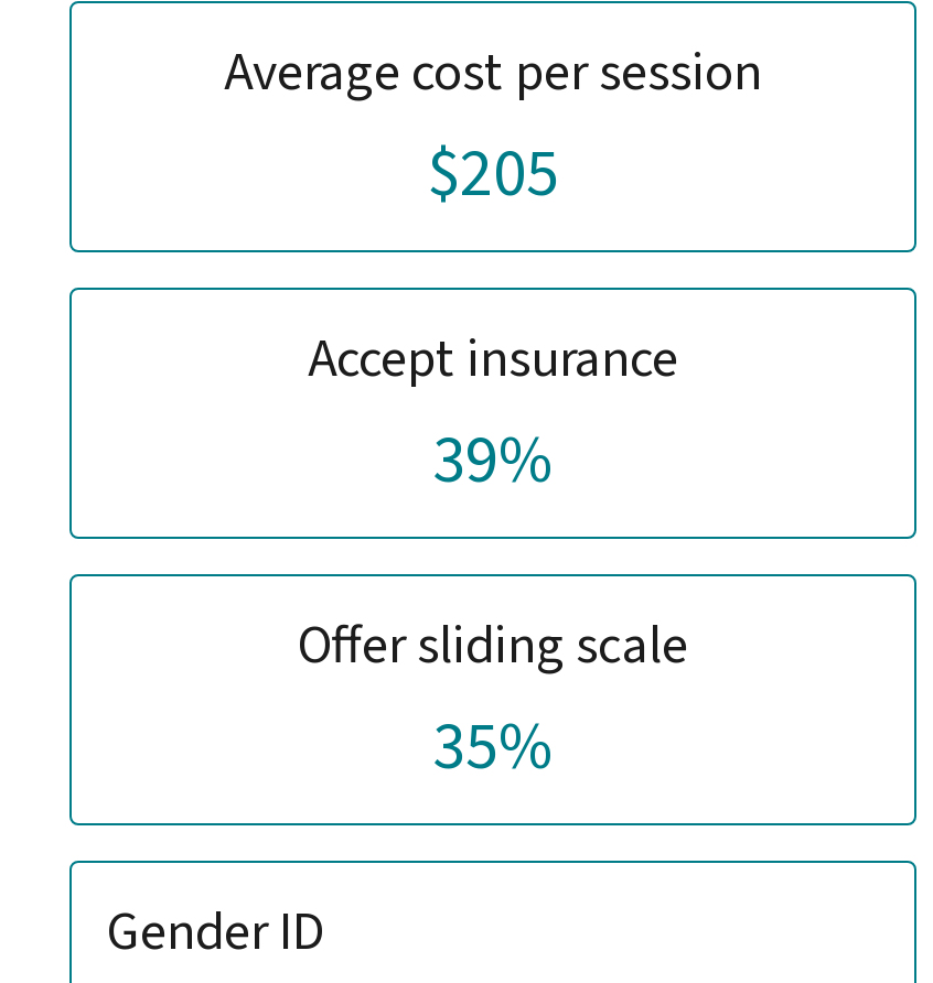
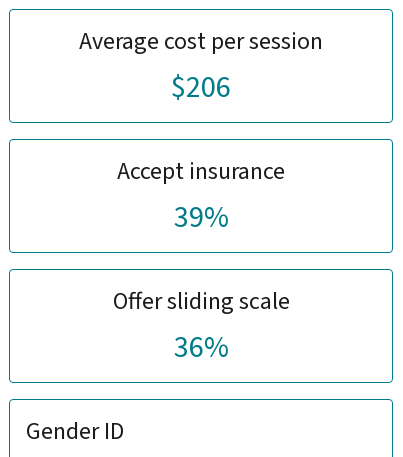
[427,127,559,222] $205 -> [171,66,231,109] $206
[432,700,554,795] 35% -> [173,326,228,369] 36%

